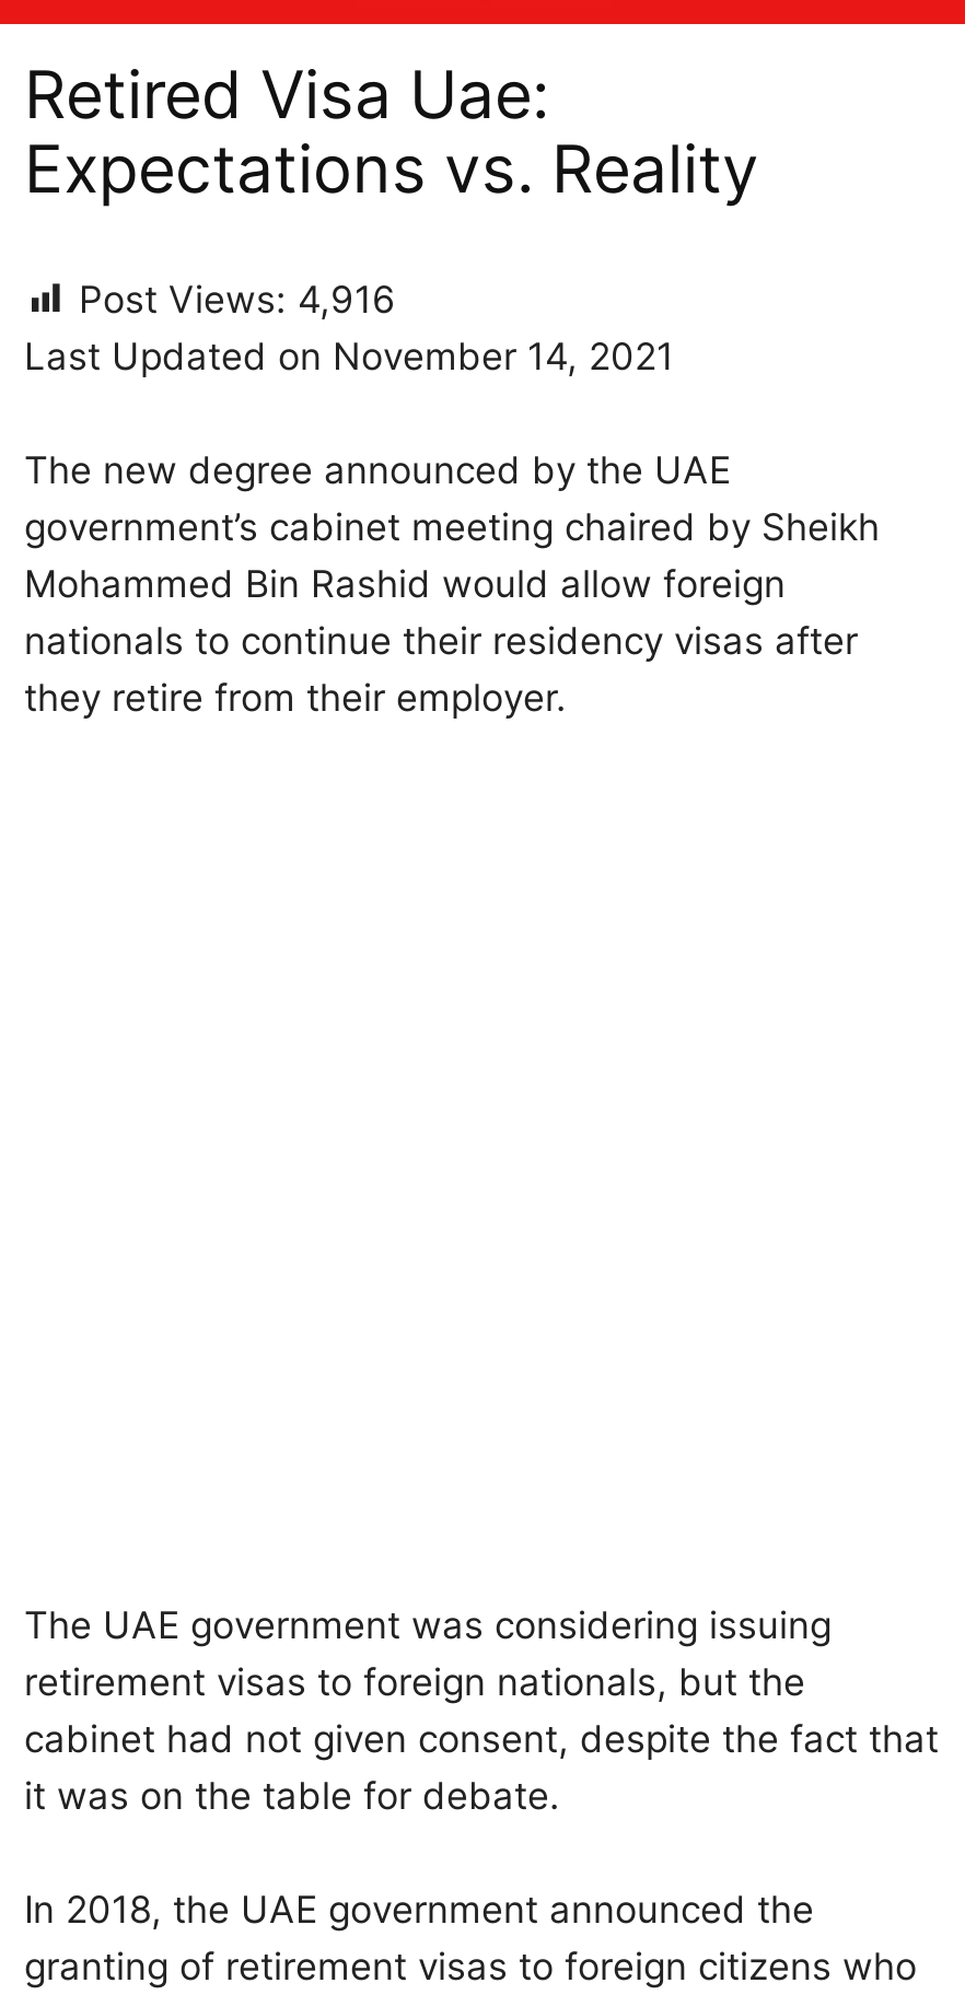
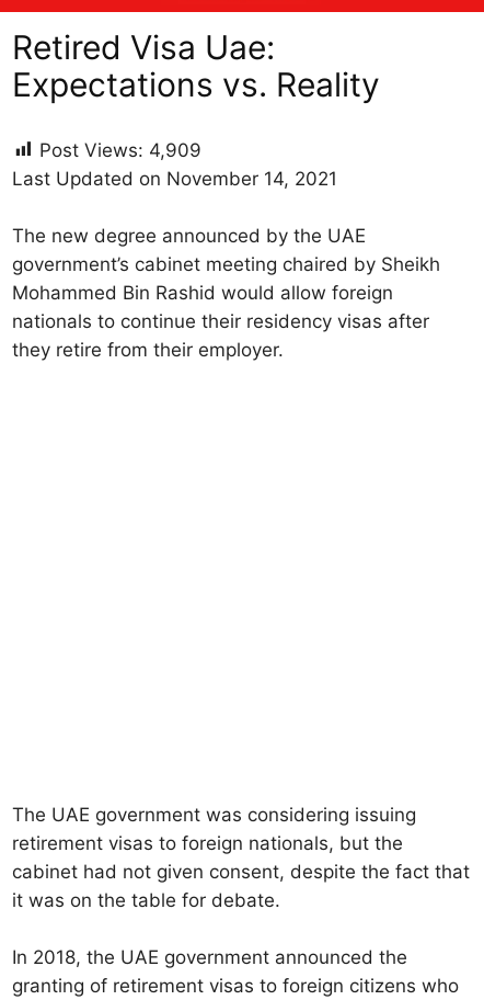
[79,278,396,322] Post Views: 4,916 -> [39,139,201,161] Post Views: 4,909

